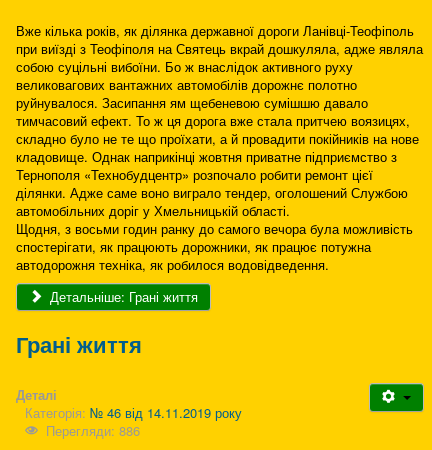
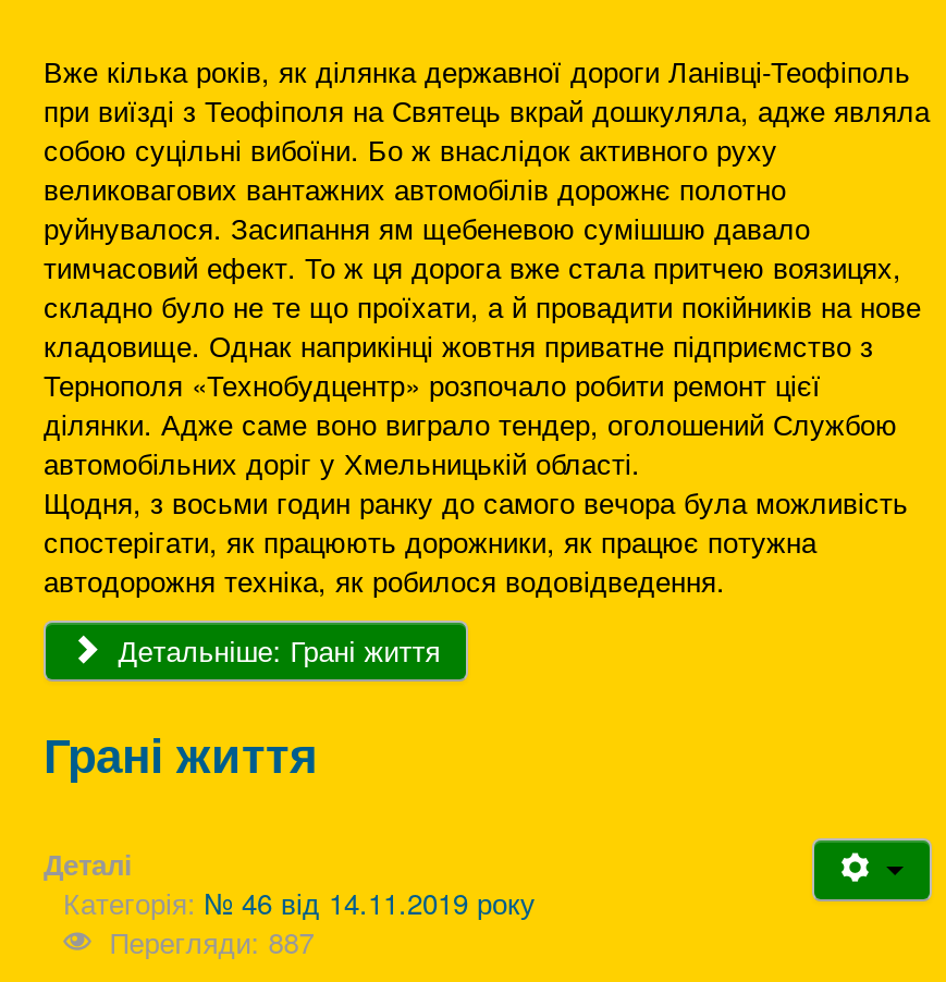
[46,421,140,440] Перегляди: 886 -> [109,920,314,962] Перегляди: 887

